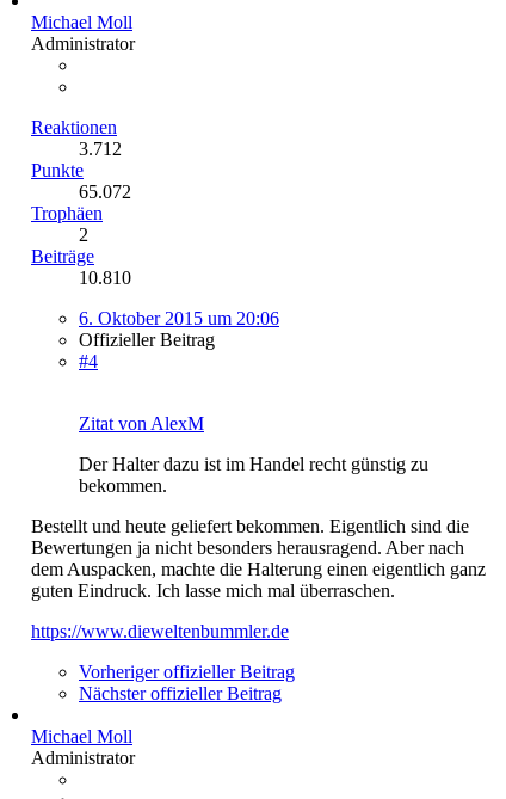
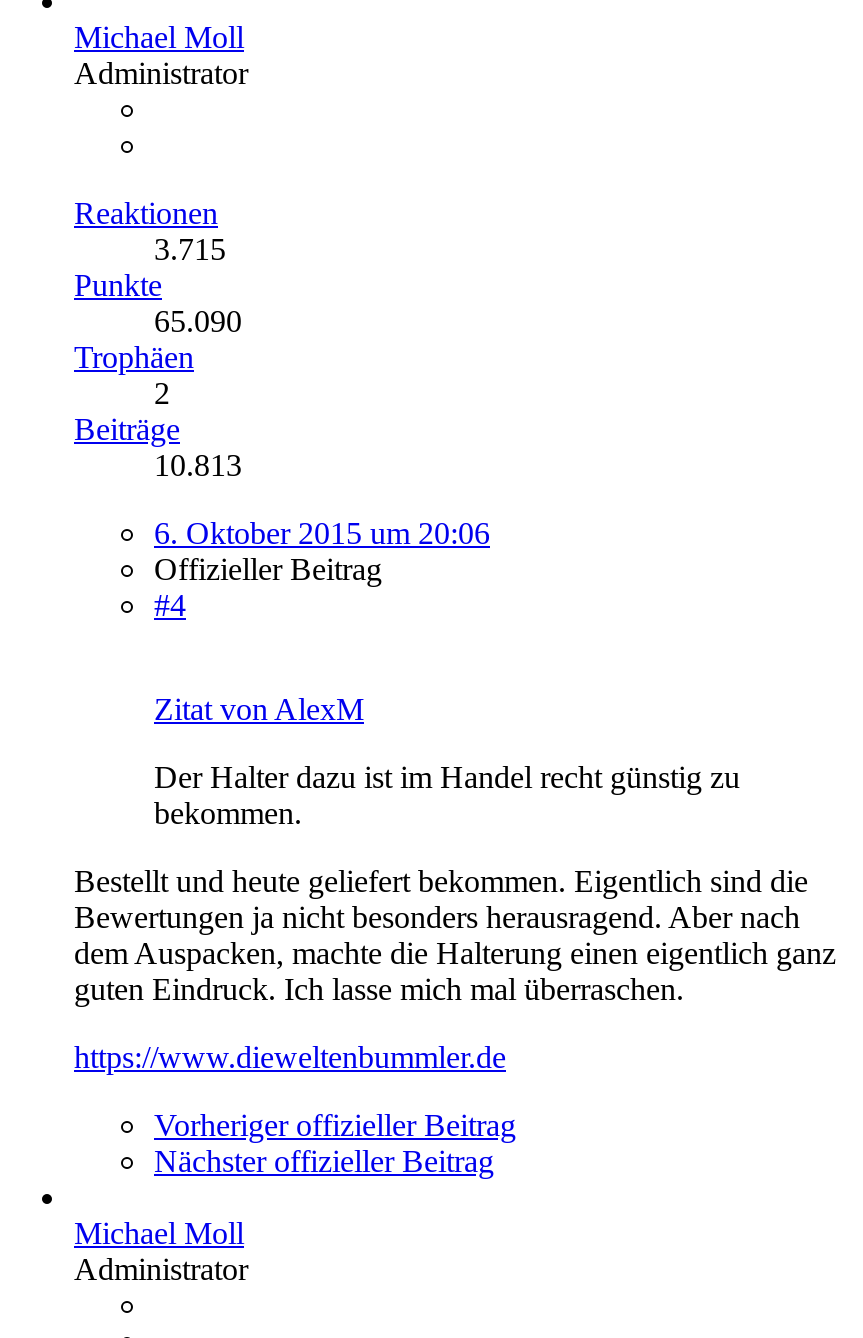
[79,138,122,159] 3.712 -> [154,232,226,266] 3.715
[79,181,131,202] 65.072 -> [154,304,242,338] 65.090
[79,267,131,288] 10.810 -> [154,448,242,482] 10.813

